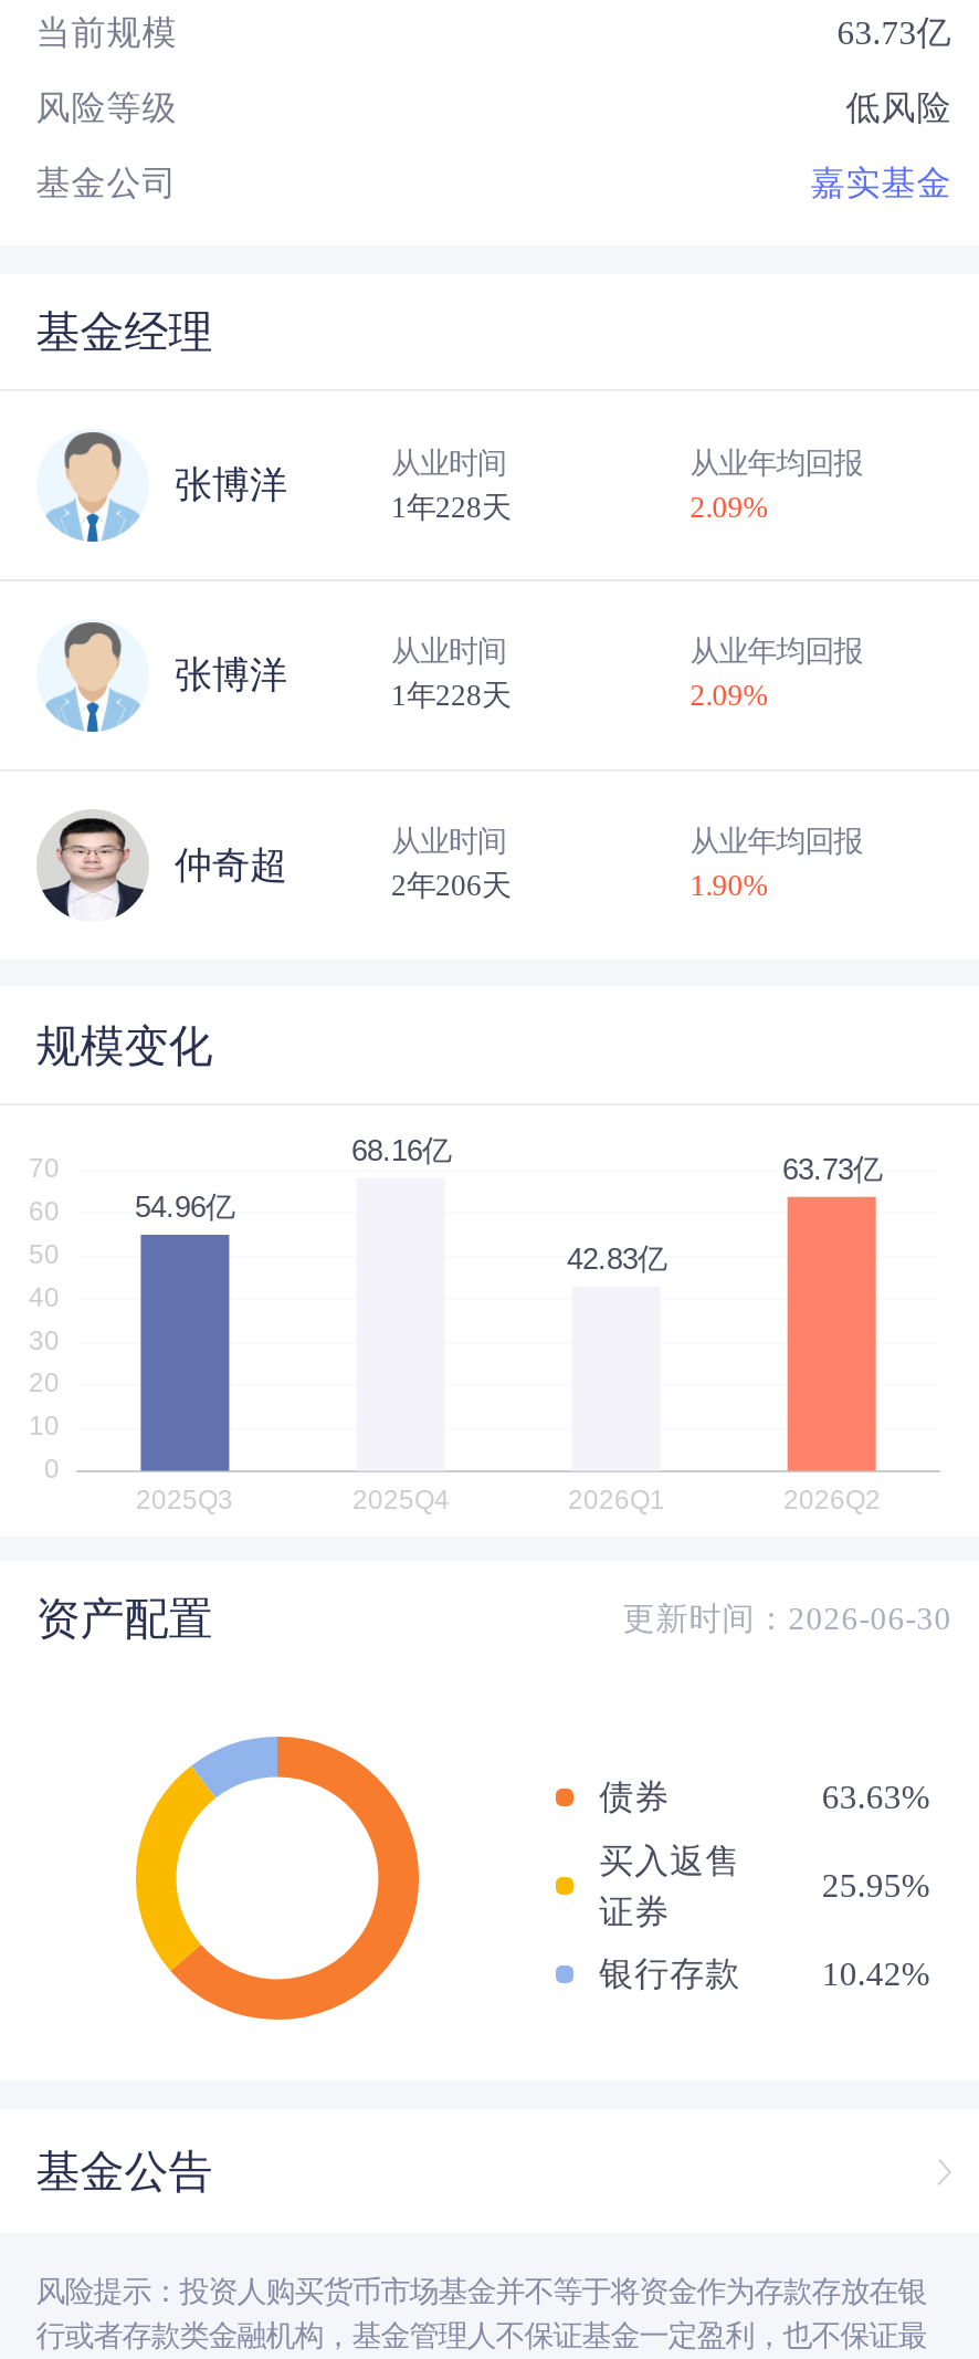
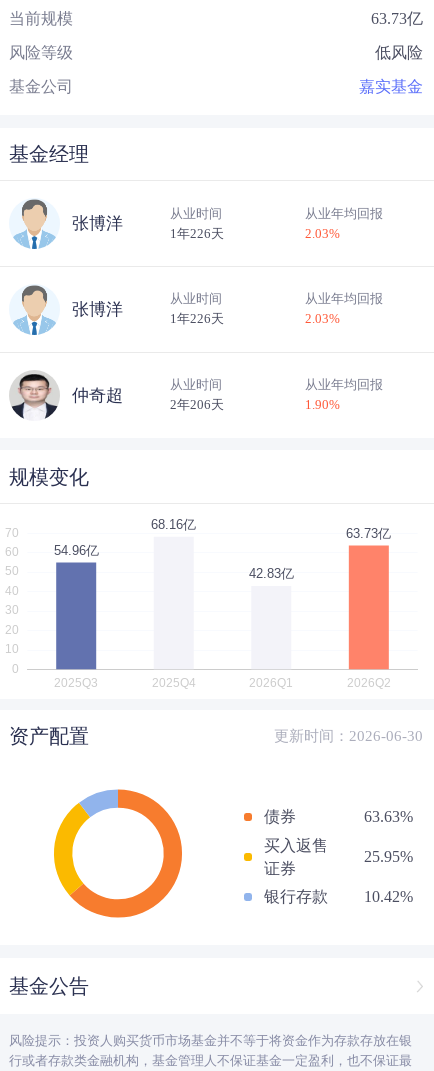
[391,490,510,523] 1年228天 -> [169,226,223,241] 1年226天
[690,490,768,523] 2.09% -> [305,226,340,241] 2.03%
[391,680,510,713] 1年228天 -> [169,311,223,326] 1年226天
[690,680,768,713] 2.09% -> [305,311,340,326] 2.03%

